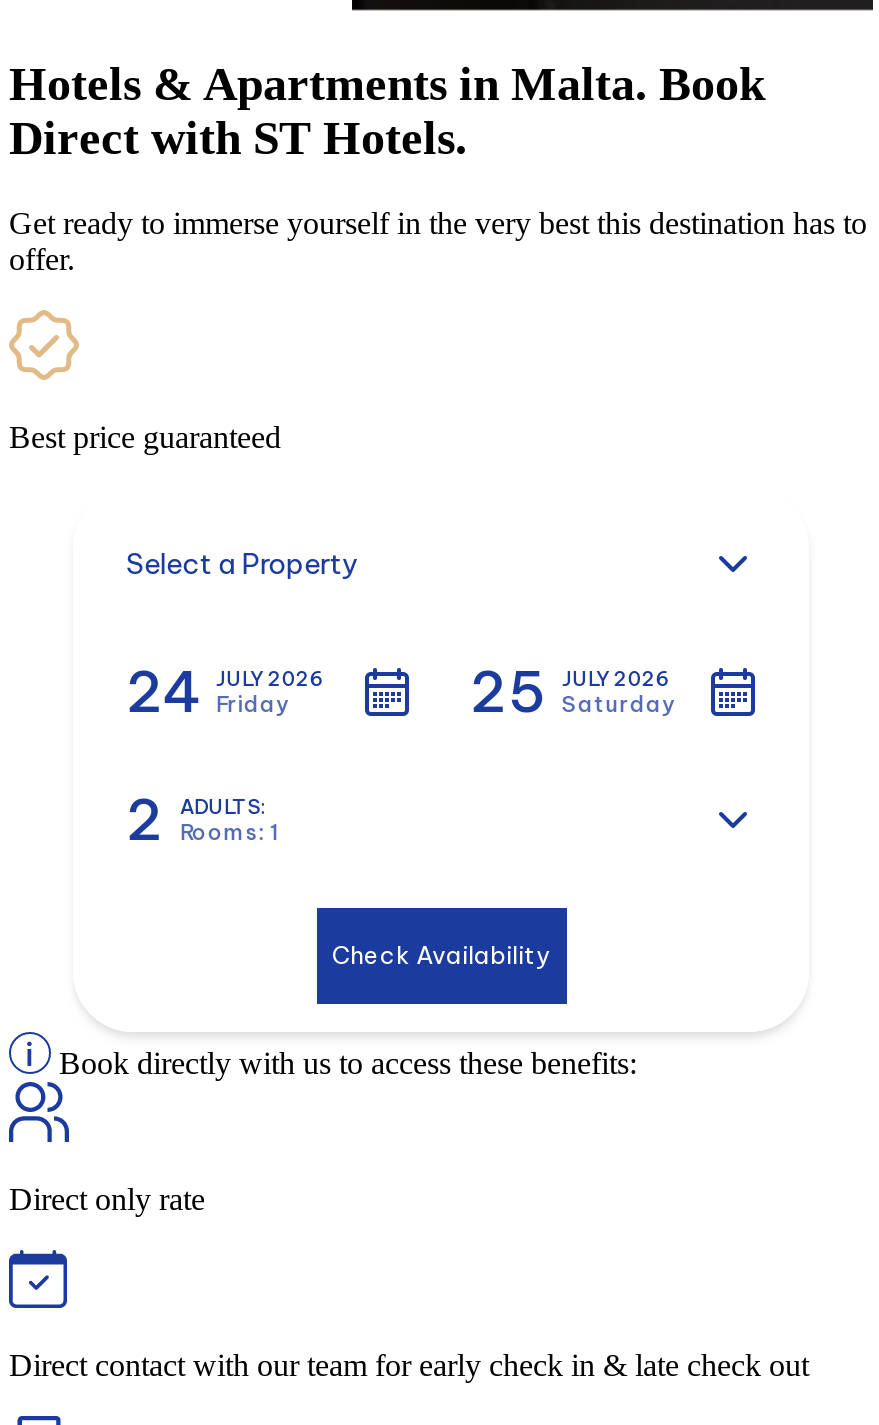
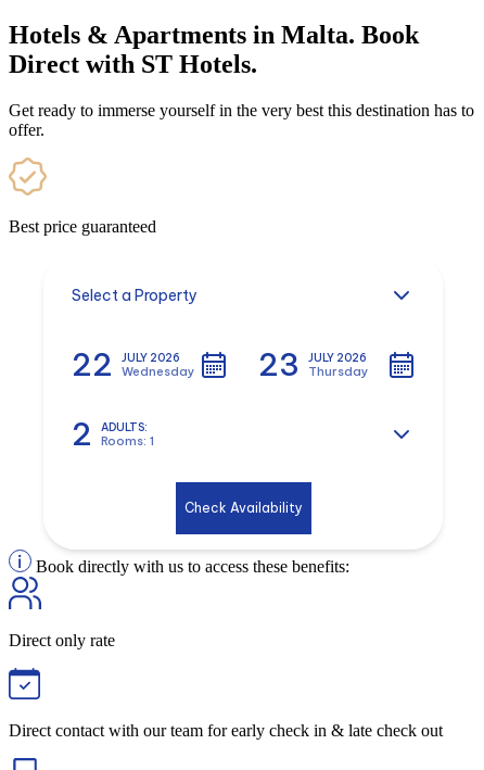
[126,655,200,725] 24 -> [72,345,113,383] 22
[216,655,546,725] Friday | 25 -> [122,345,300,383] Wednesday | 23
[562,689,674,717] Saturday -> [309,363,368,379] Thursday

